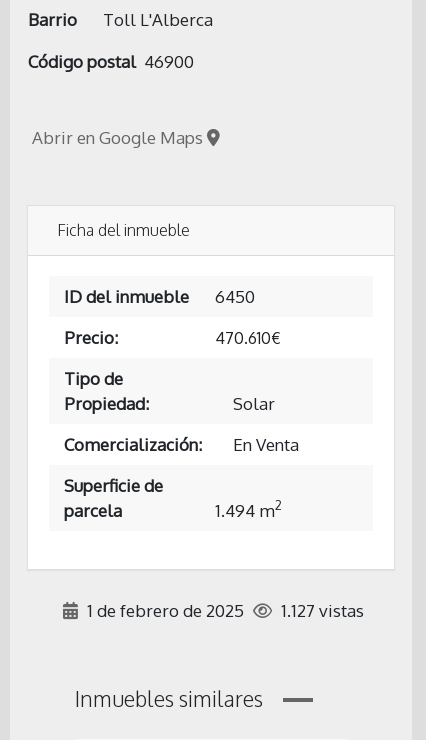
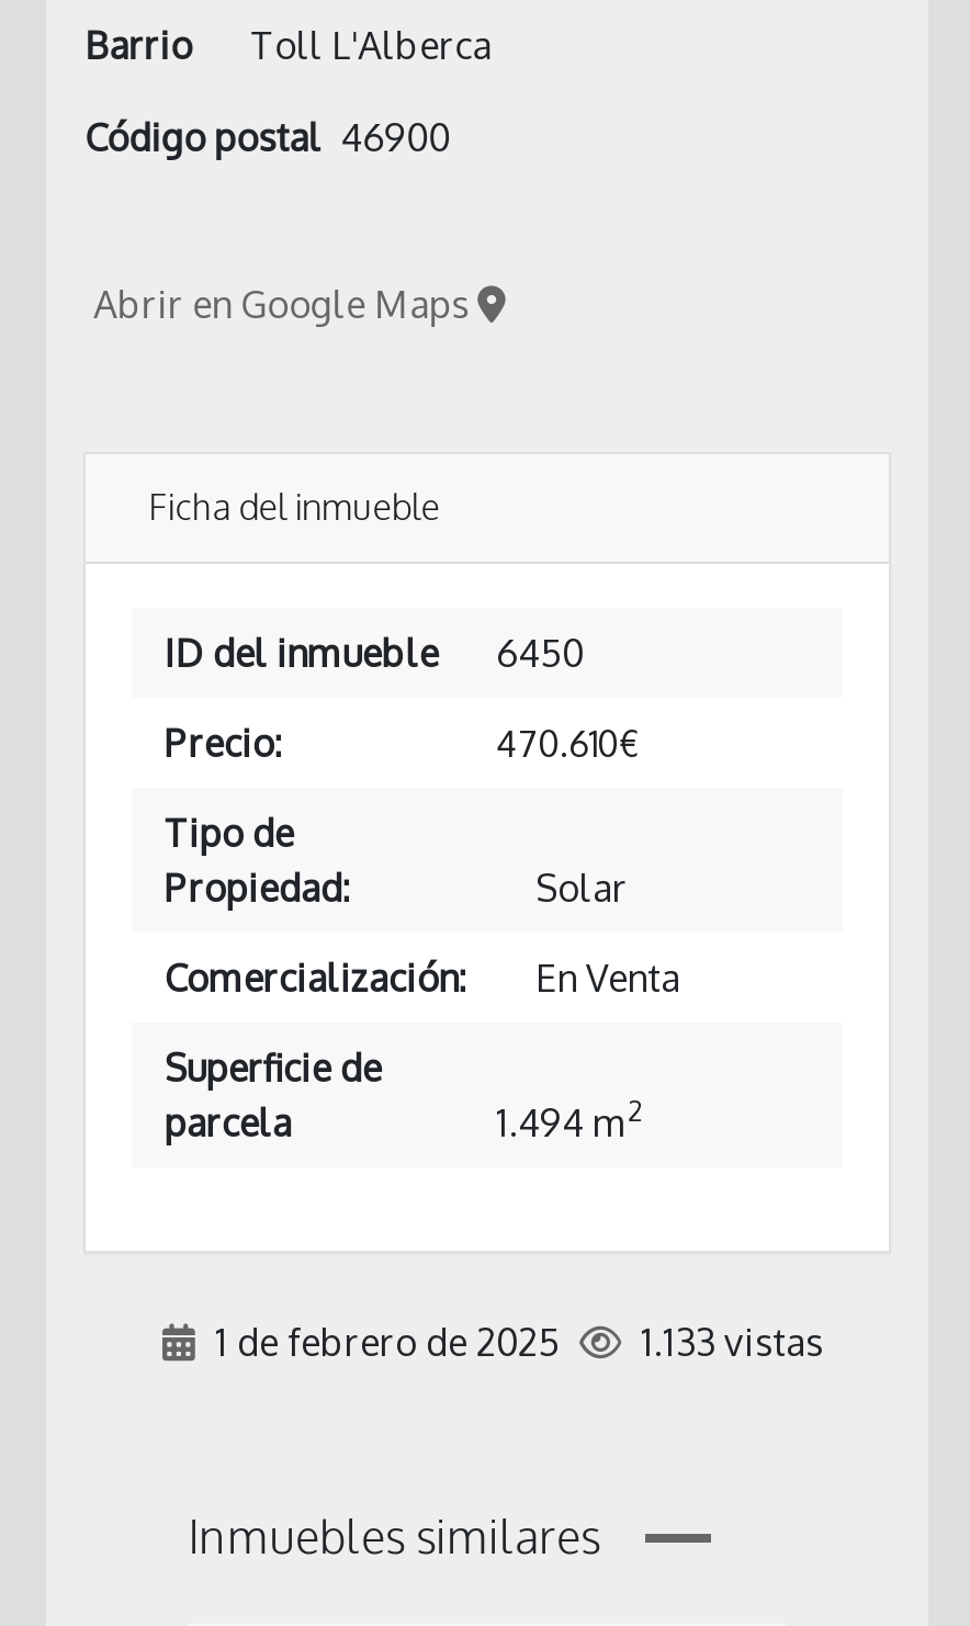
[83,600,364,621] 1 de febrero de 2025 1.127 vistas -> [206,1319,823,1365] 1 de febrero de 2025 1.133 vistas

